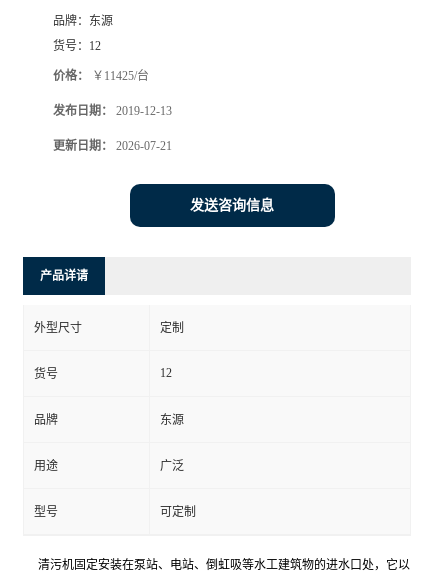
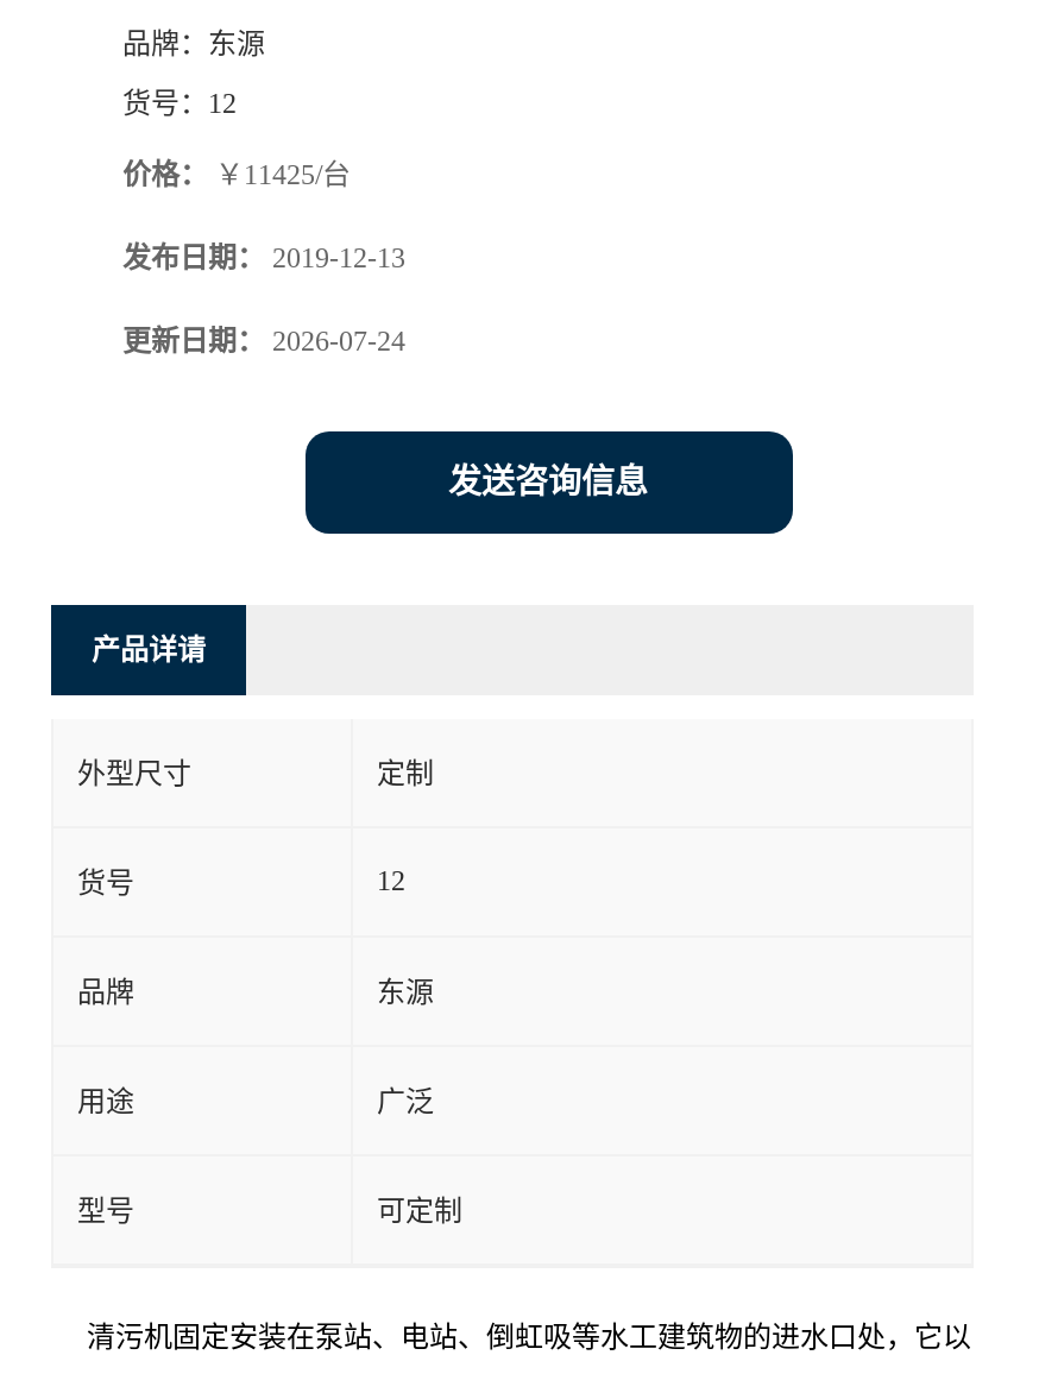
[53,139,172,153] 更新日期：2026-07-21 -> [122,324,405,358] 更新日期：2026-07-24

